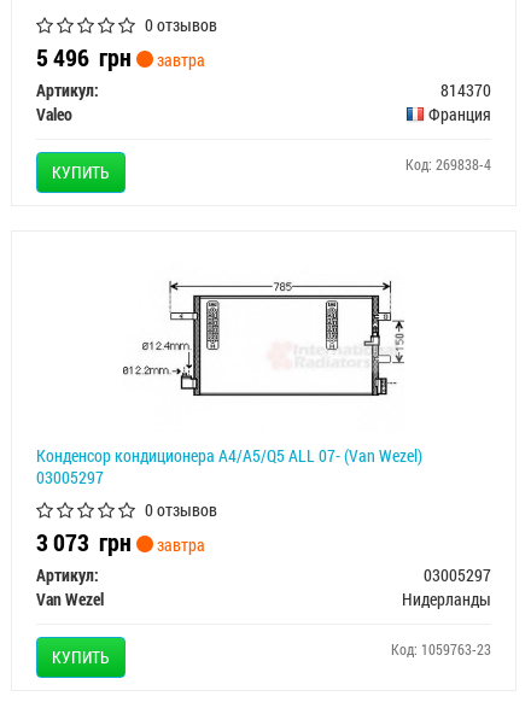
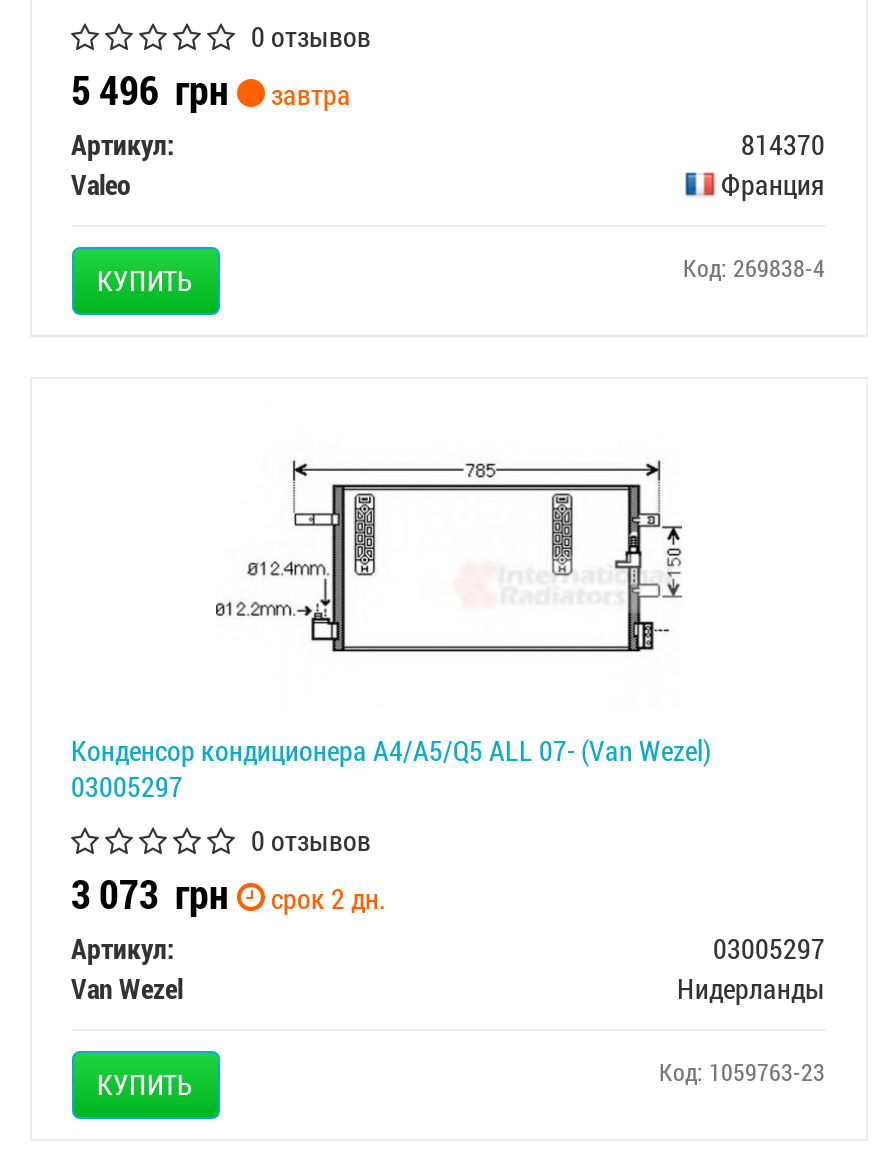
[153,533,205,556] завтра -> [265,878,385,916] срок 2 дн.

